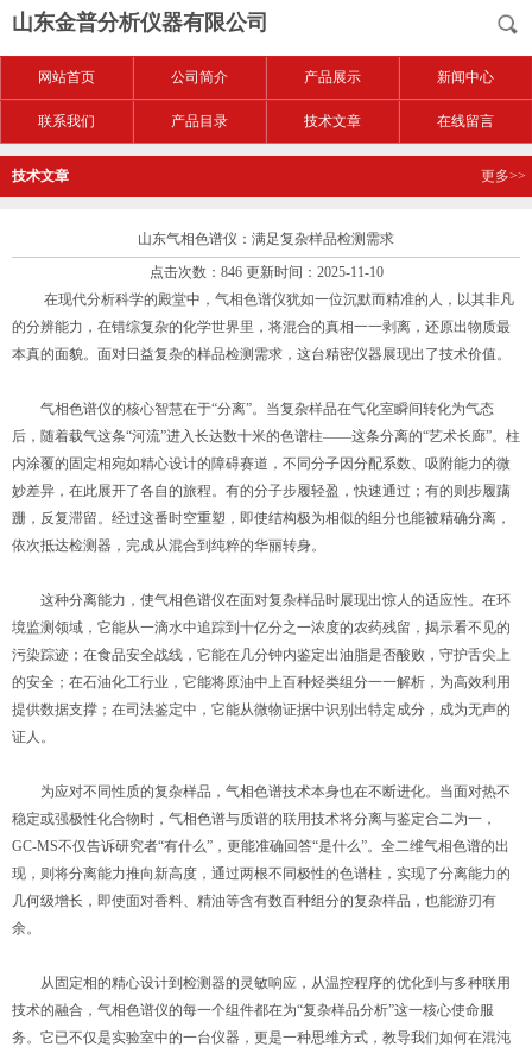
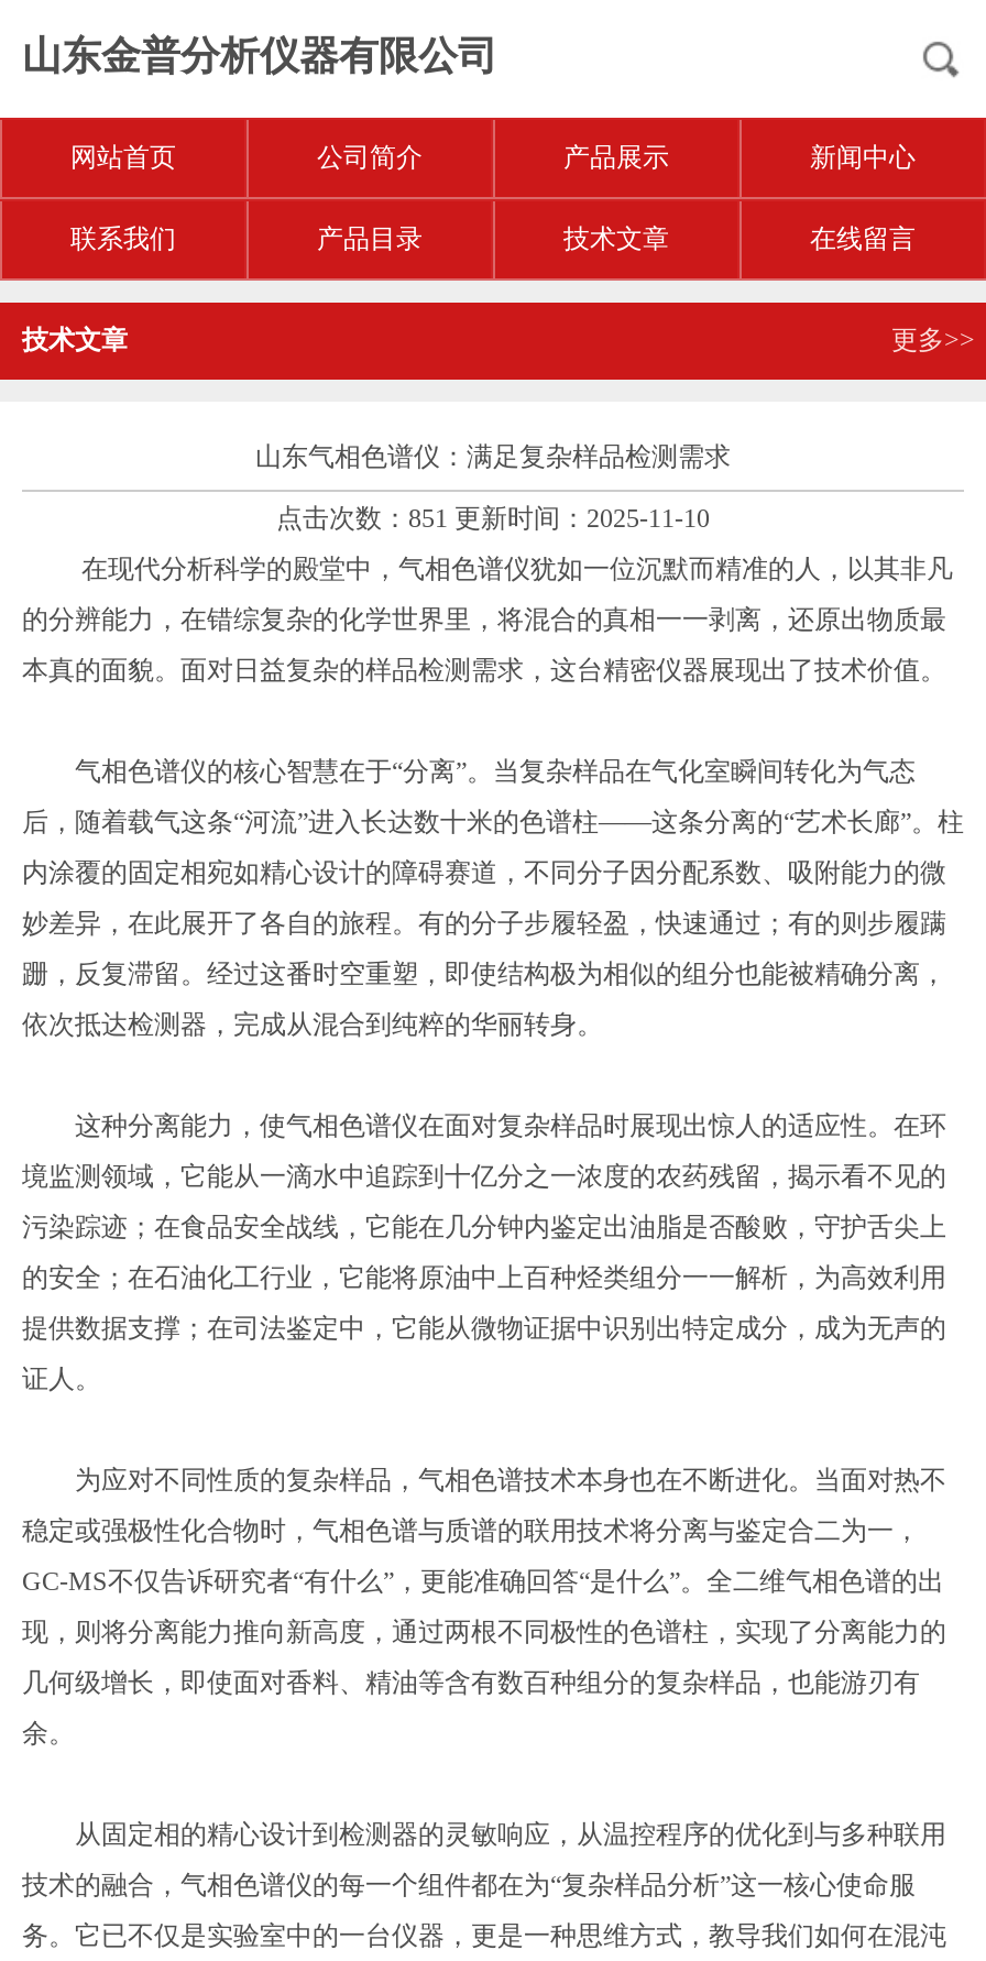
[149,264,383,280] 点击次数：846 更新时间：2025-11-10 -> [276,503,710,534] 点击次数：851 更新时间：2025-11-10

